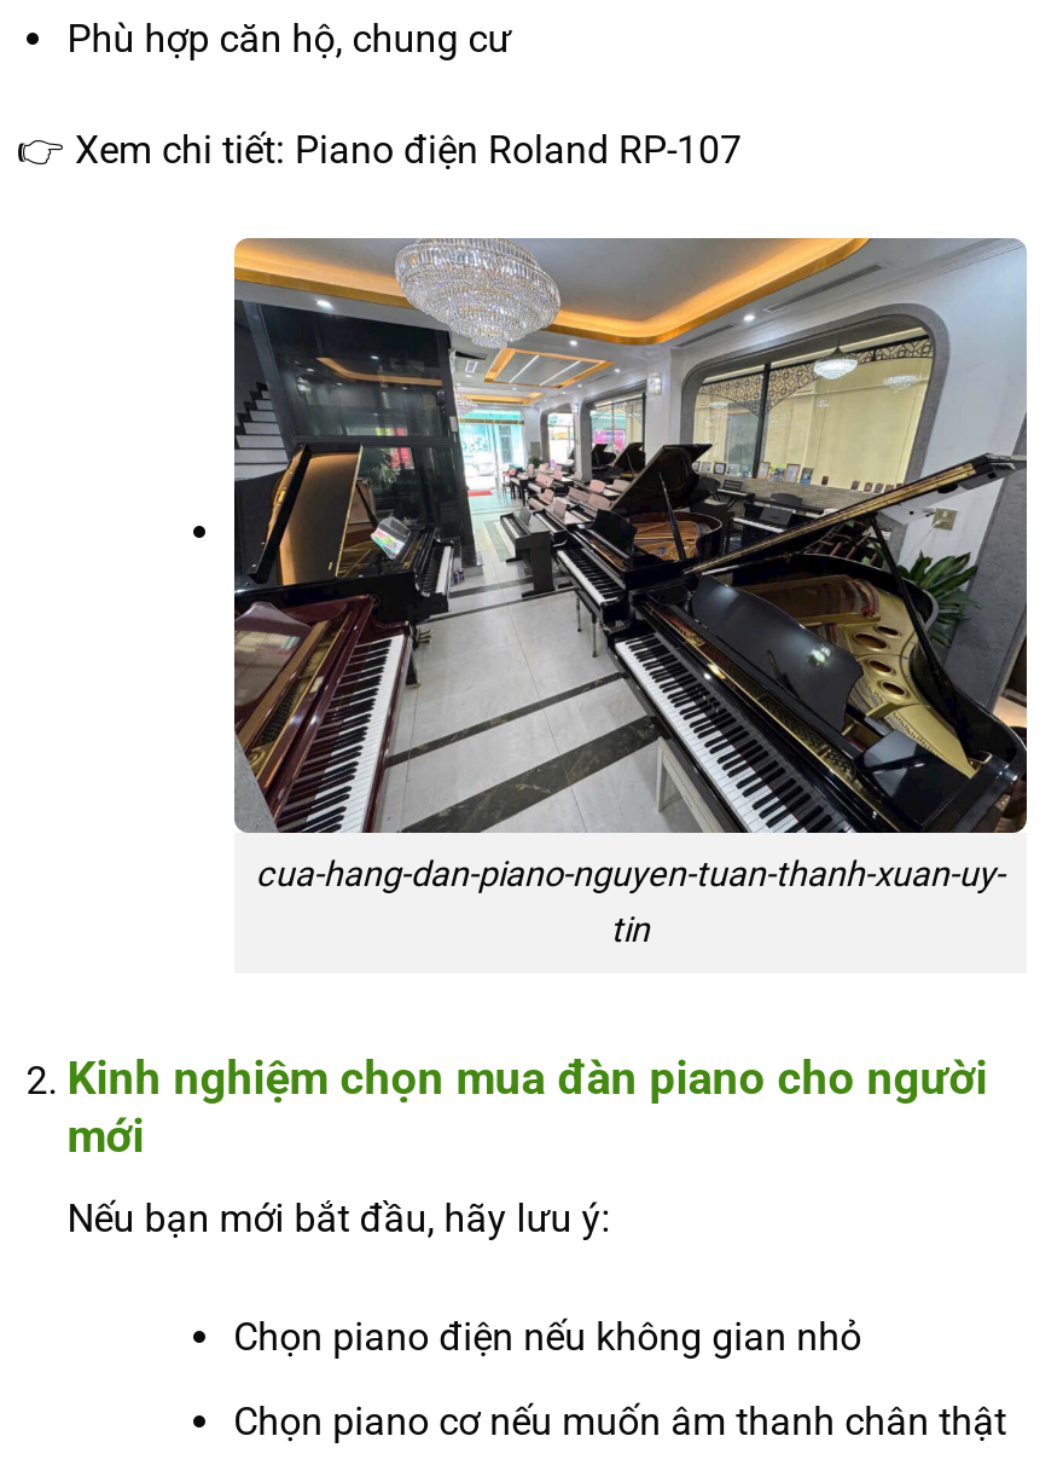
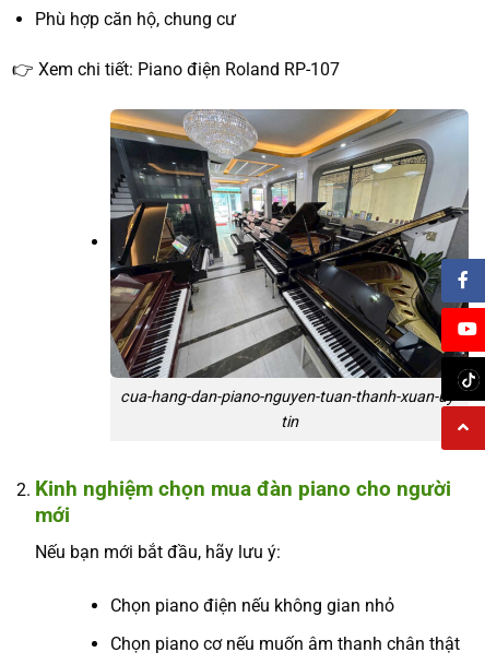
[964,569,1056,992] [image] -> [440,258,482,451] [image]

